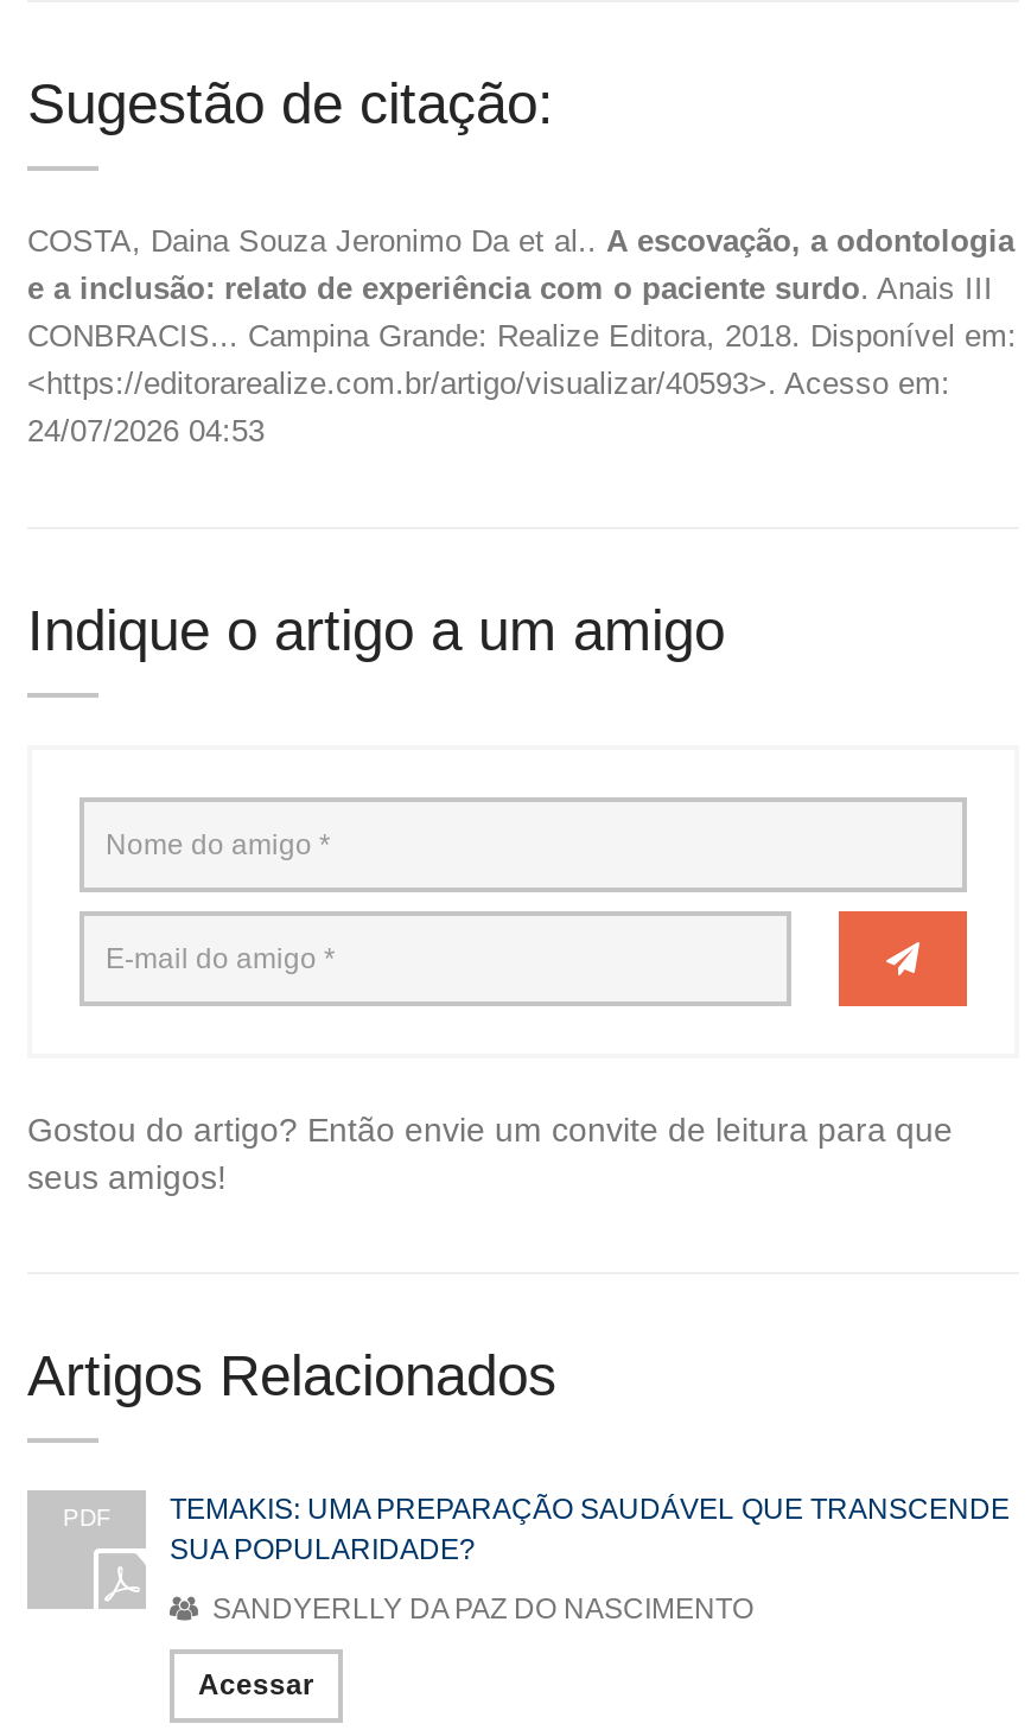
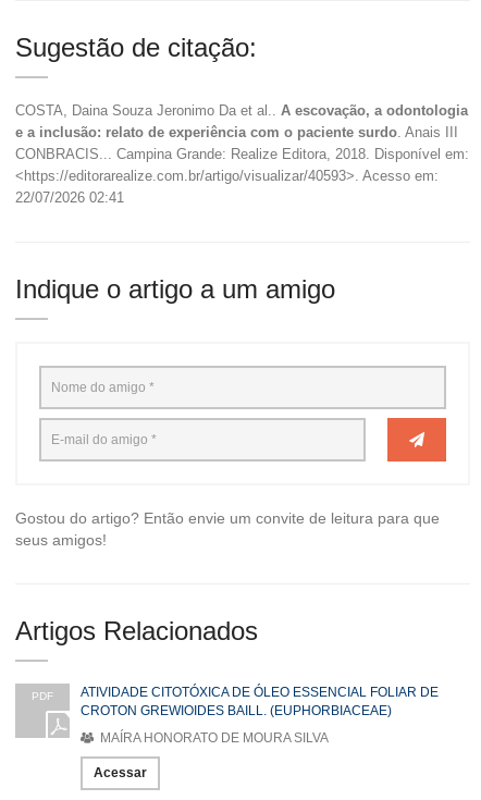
[27,413,265,448] 24/07/2026 04:53 -> [15,189,124,206] 22/07/2026 02:41
[170,1492,1010,1566] TEMAKIS: UMA PREPARAÇÃO SAUDÁVEL QUE TRANSCENDE | SUA POPULARIDADE? -> [81,685,439,718] ATIVIDADE CITOTÓXICA DE ÓLEO ESSENCIAL FOLIAR DE | CROTON GREWIOIDES BAILL. (EUPHORBIACEAE)
[205,1592,753,1625] SANDYERLLY DA PAZ DO NASCIMENTO -> [97,730,329,745] MAÍRA HONORATO DE MOURA SILVA

